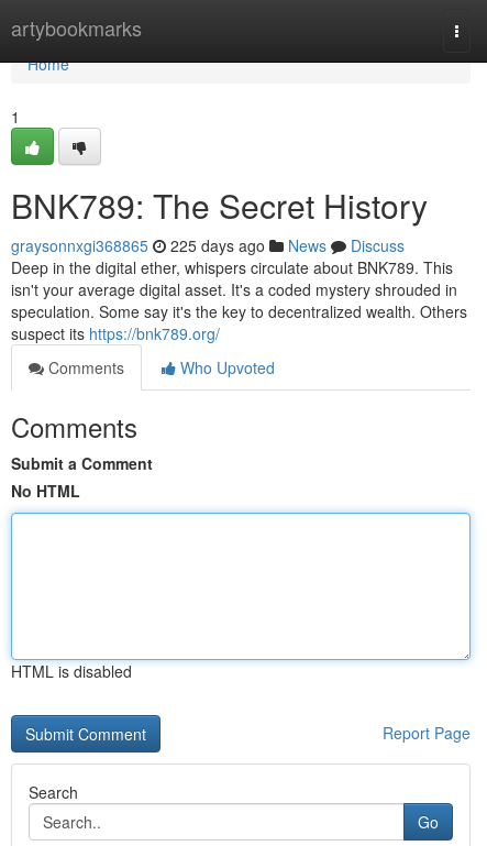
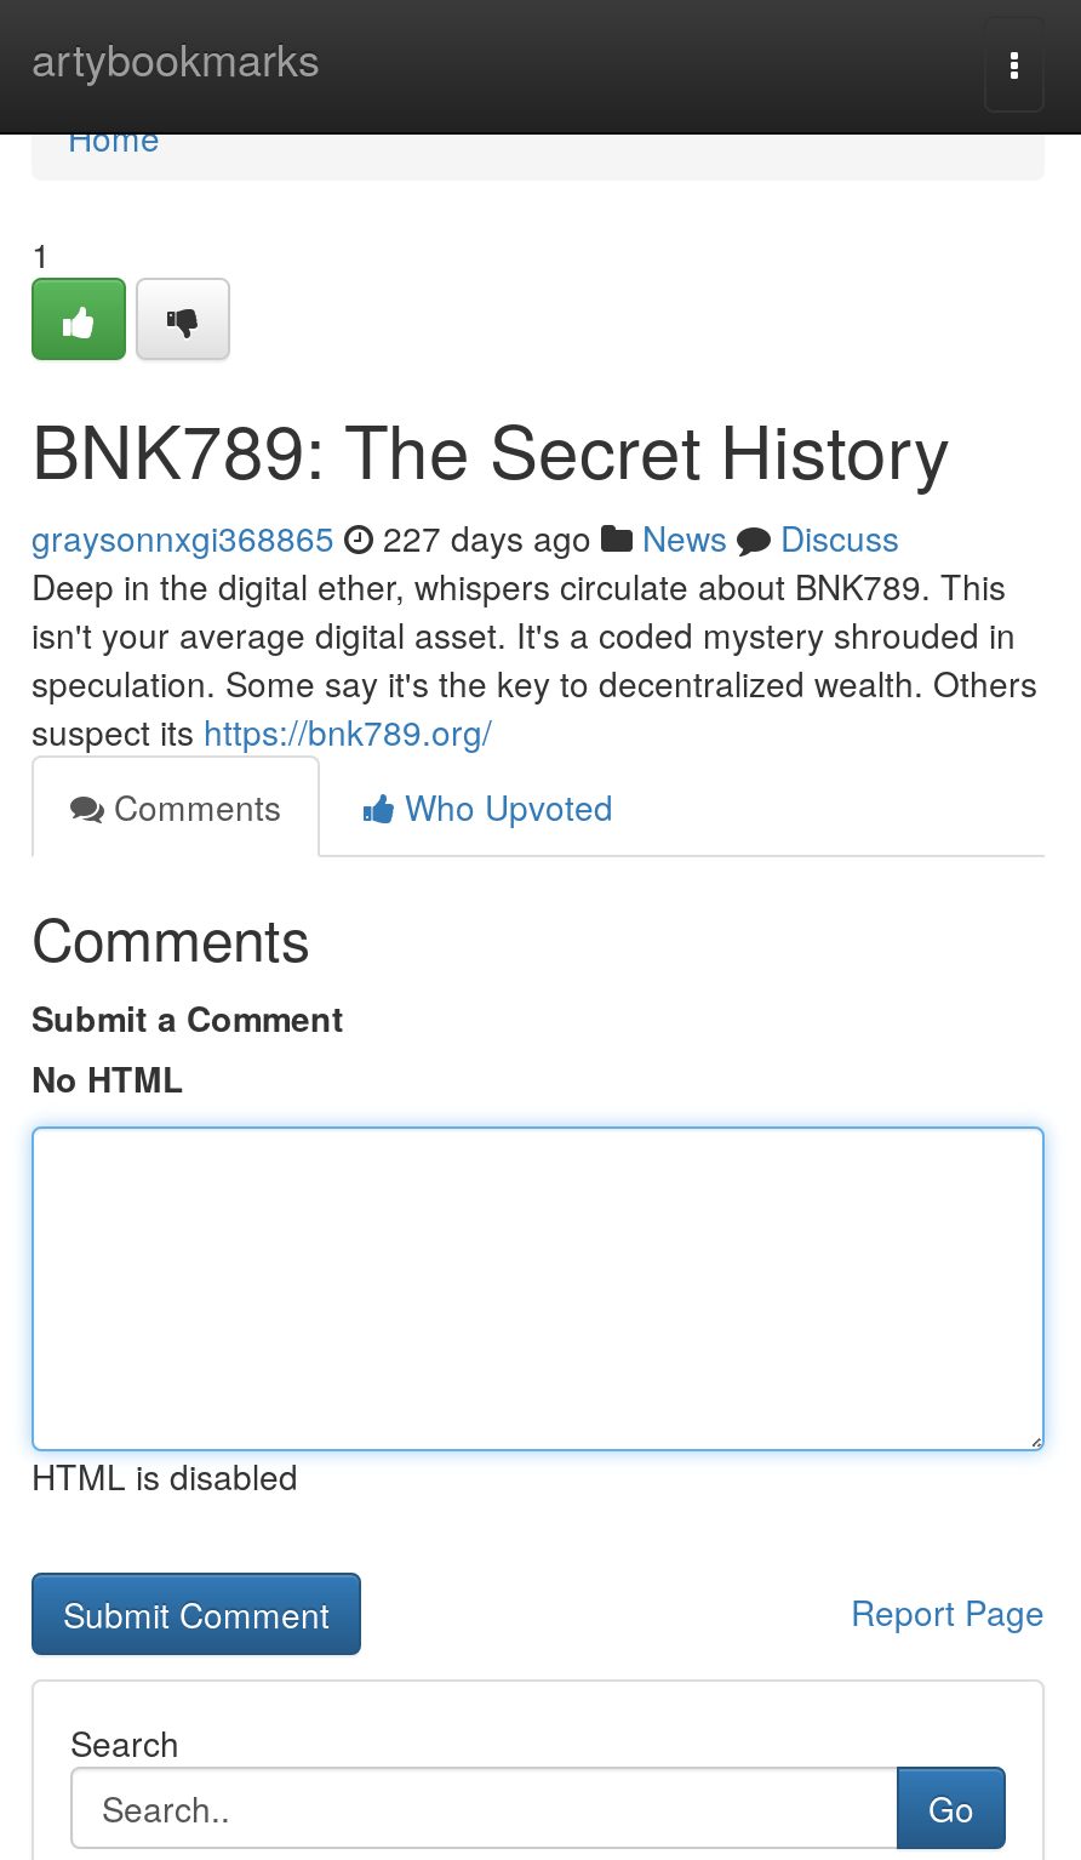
[11,234,405,256] graysonnxgi368865 225 days ago News Discuss -> [32,513,899,561] graysonnxgi368865 227 days ago News Discuss

